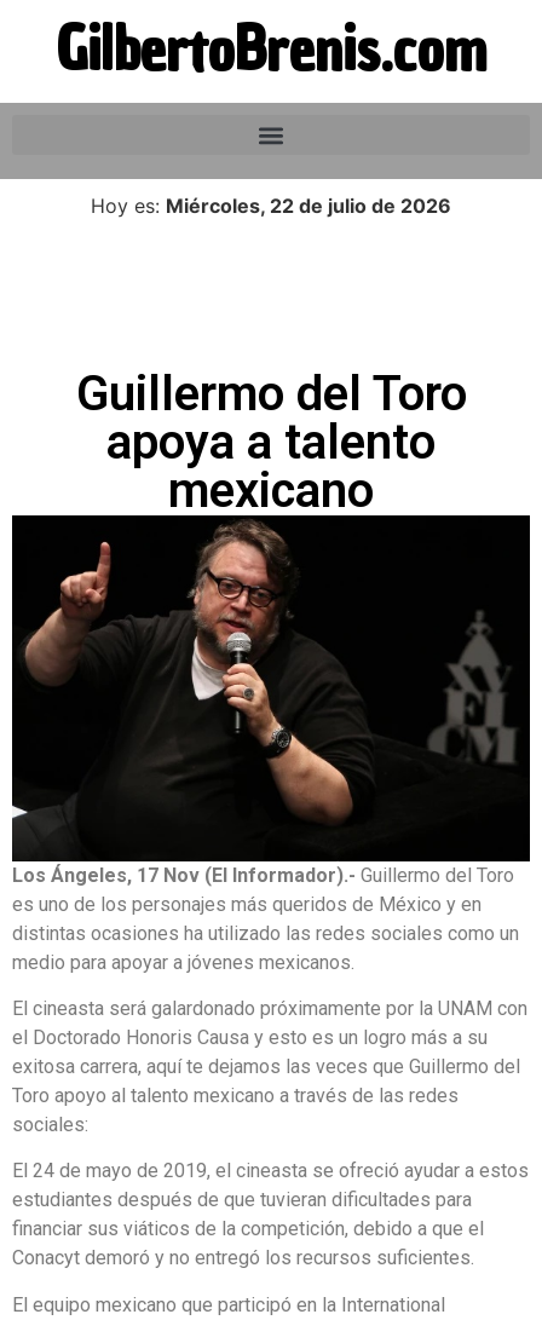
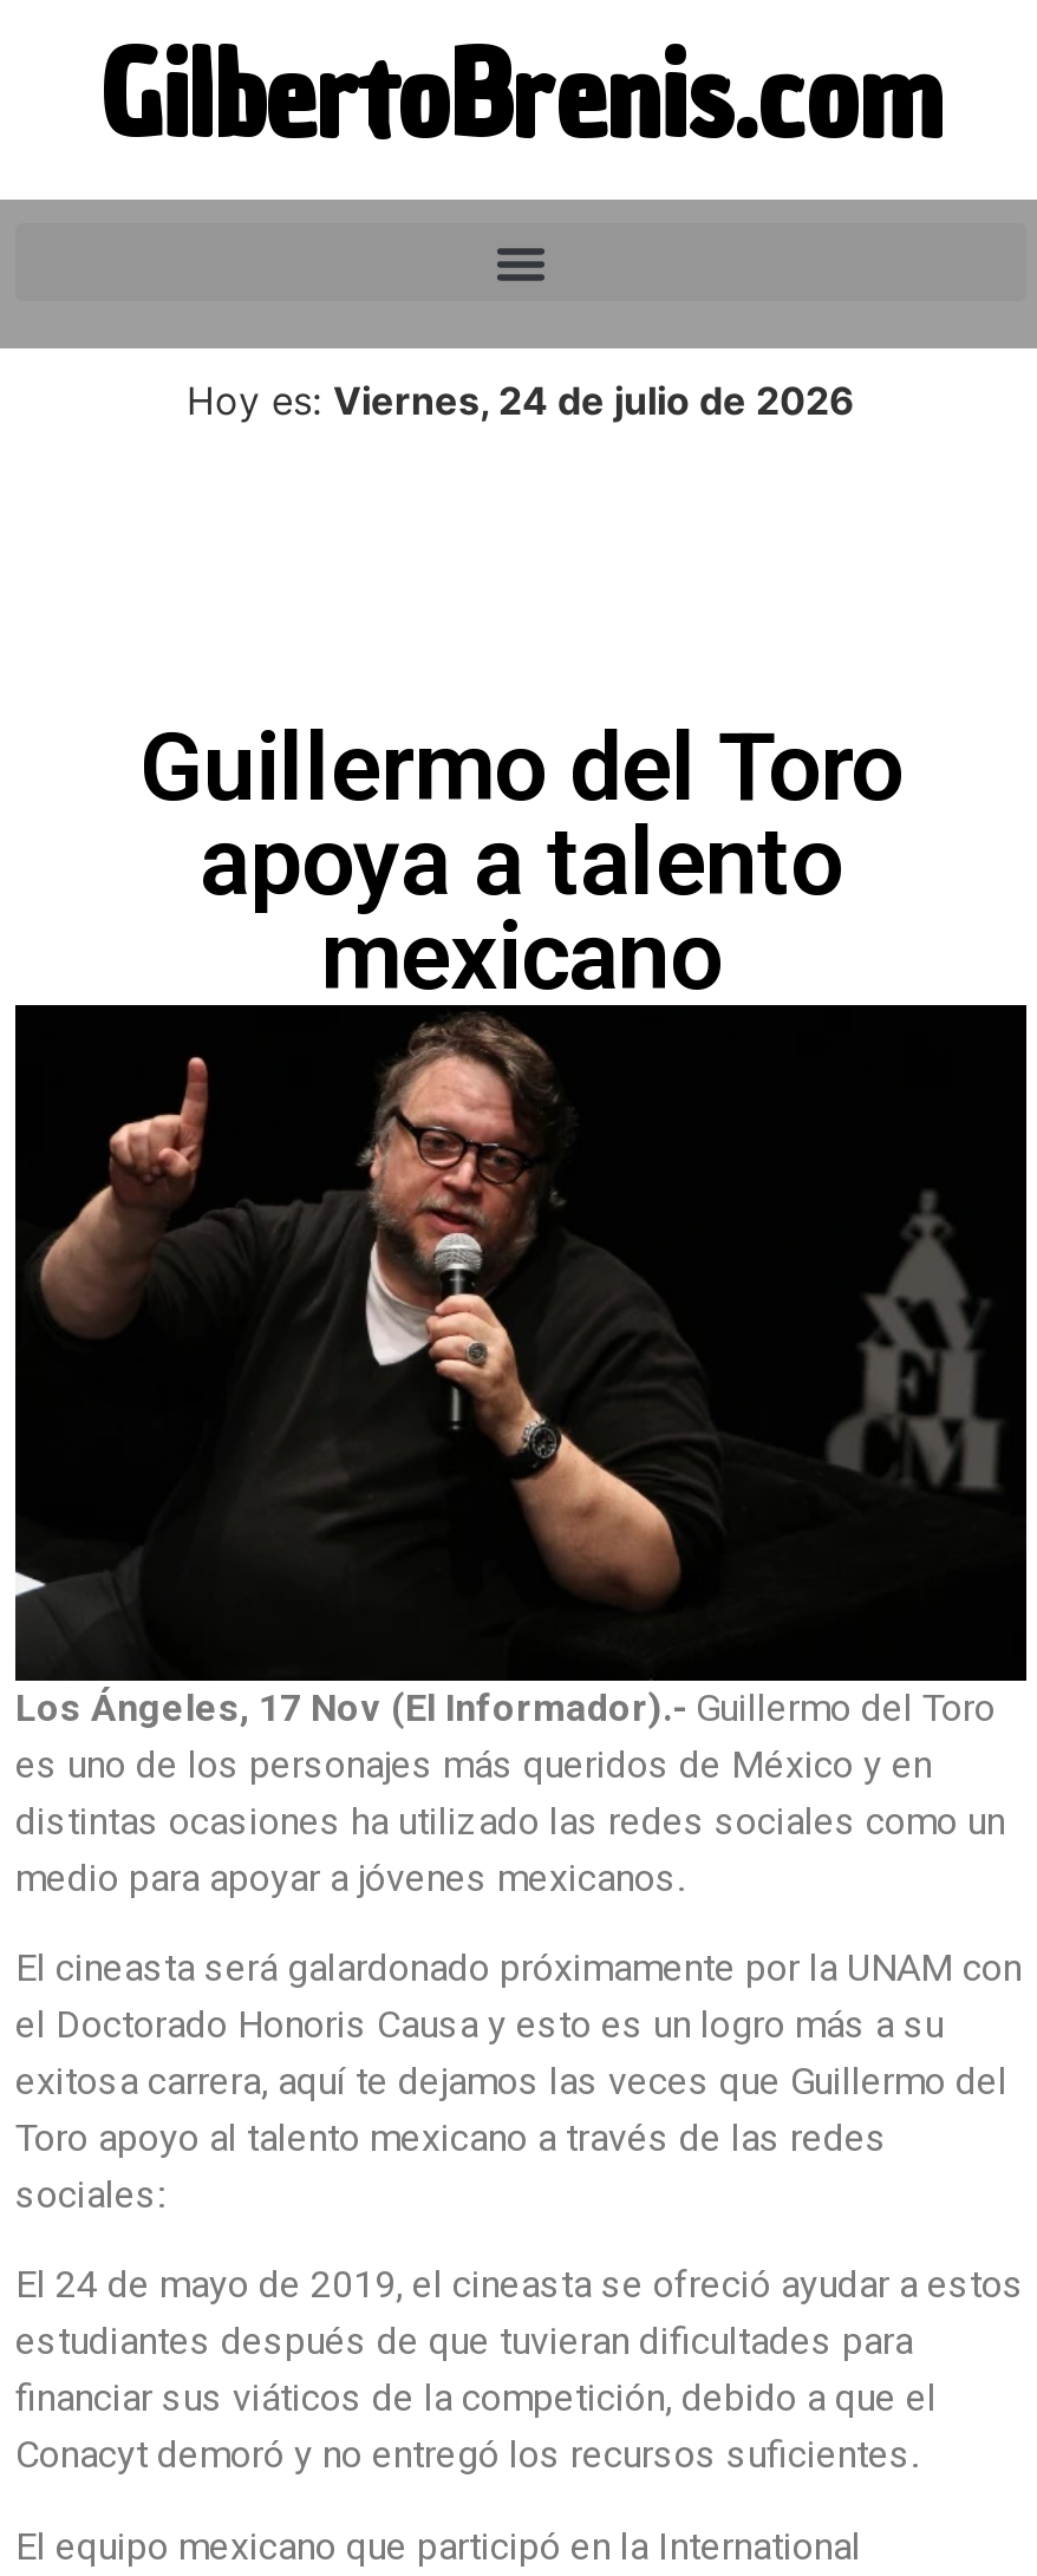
[91,194,451,218] Hoy es: Miércoles, 22 de julio de 2026 -> [187,377,855,424] Hoy es: Viernes, 24 de julio de 2026

